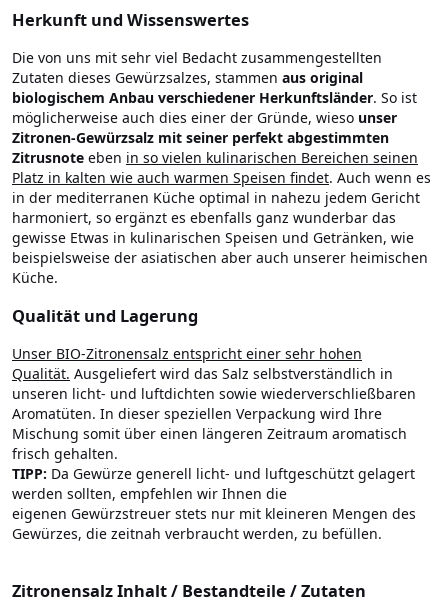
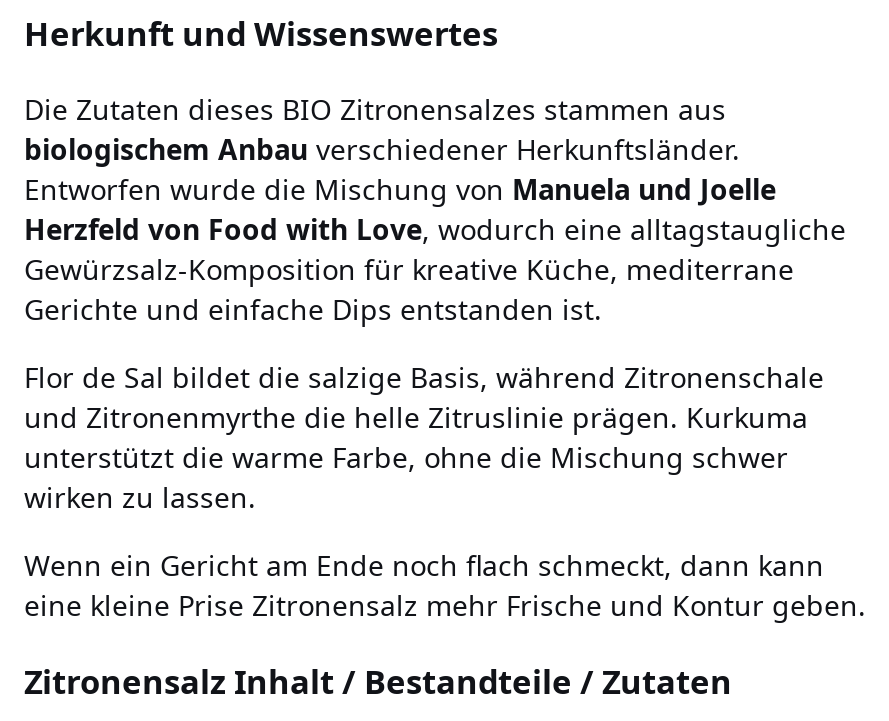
[12,48,431,287] Die von uns mit sehr viel Bedacht zusammengestellten | Zutaten dieses Gewürzsalzes, stammen aus original | biologischem Anbau verschiedener Herkunftsländer. So ist | möglicherweise auch dies einer der Gründe, wieso unser | Zitronen-Gewürzsalz mit seiner perfekt abgestimmten | Zitrusnote eben in so vielen kulinarischen Bereichen seinen | Platz in kalten wie auch warmen Speisen findet. Auch wenn es | in der mediterranen Küche optimal in nahezu jedem Gericht | harmoniert, so ergänzt es ebenfalls ganz wunderbar das | gewisse Etwas in kulinarischen Speisen und Getränken, wie | beispielsweise der asiatischen aber auch unserer heimischen | Küche. -> [24,91,846,329] Die Zutaten dieses BIO Zitronensalzes stammen aus | biologischem Anbau verschiedener Herkunftsländer. | Entworfen wurde die Mischung von Manuela und Joelle | Herzfeld von Food with Love, wodurch eine alltagstaugliche | Gewürzsalz-Komposition für kreative Küche, mediterrane | Gerichte und einfache Dips entstanden ist.
[12,305,198,327] Qualität und Lagerung -> [24,359,824,517] Flor de Sal bildet die salzige Basis, während Zitronenschale | und Zitronenmyrthe die helle Zitruslinie prägen. Kurkuma | unterstützt die warme Farbe, ohne die Mischung schwer | wirken zu lassen.
[12,344,416,543] Unser BIO-Zitronensalz entspricht einer sehr hohen | Qualität. Ausgeliefert wird das Salz selbstverständlich in | unseren licht- und luftdichten sowie wiederverschließbaren | Aromatüten. In dieser speziellen Verpackung wird Ihre | Mischung somit über einen längeren Zeitraum aromatisch | frisch gehalten. | TIPP: Da Gewürze generell licht- und luftgeschützt gelagert | werden sollten, empfehlen wir Ihnen die | eigenen Gewürzstreuer stets nur mit kleineren Mengen des | Gewürzes, die zeitnah verbraucht werden, zu befüllen. -> [24,547,866,625] Wenn ein Gericht am Ende noch flach schmeckt, dann kann | eine kleine Prise Zitronensalz mehr Frische und Kontur geben.

